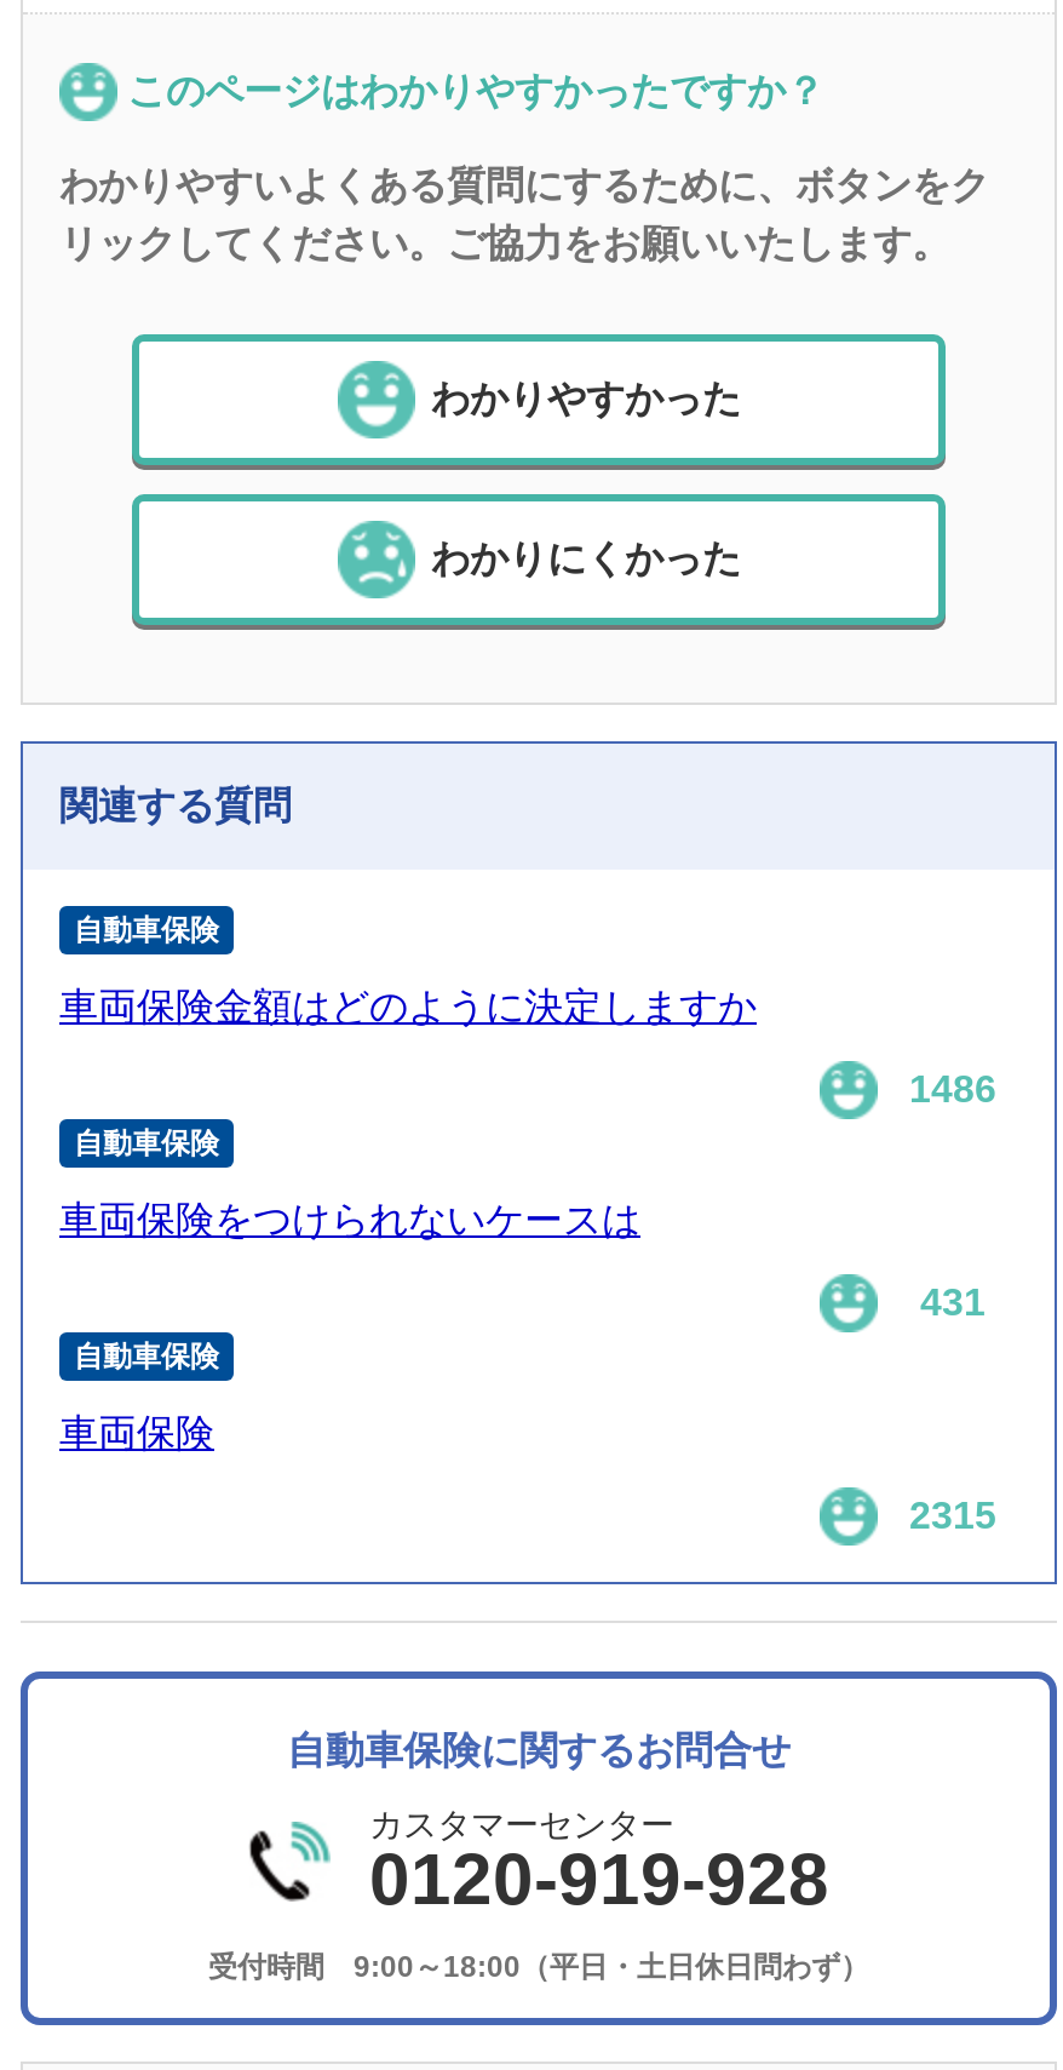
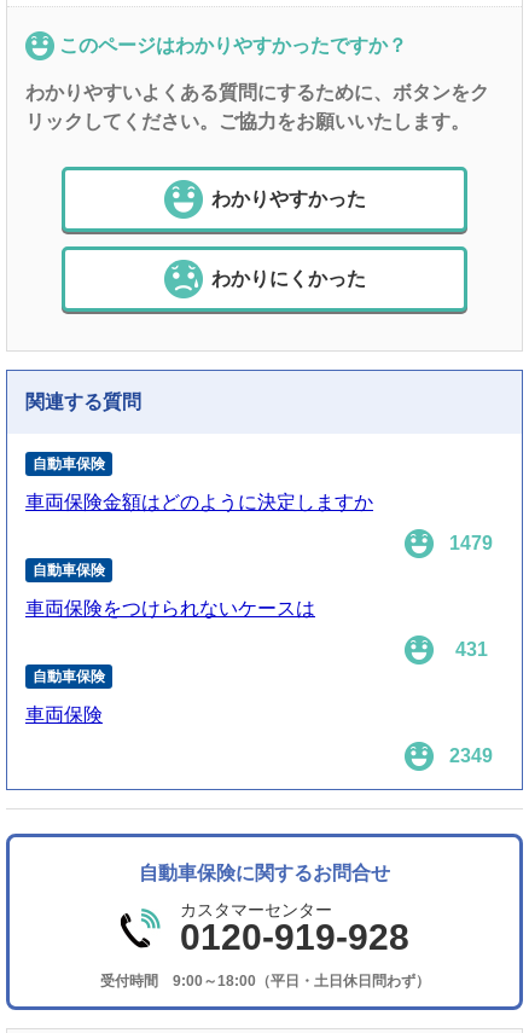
[909,1069,996,1110] 1486 -> [449,533,493,554] 1479
[909,1495,996,1536] 2315 -> [449,746,493,766] 2349

